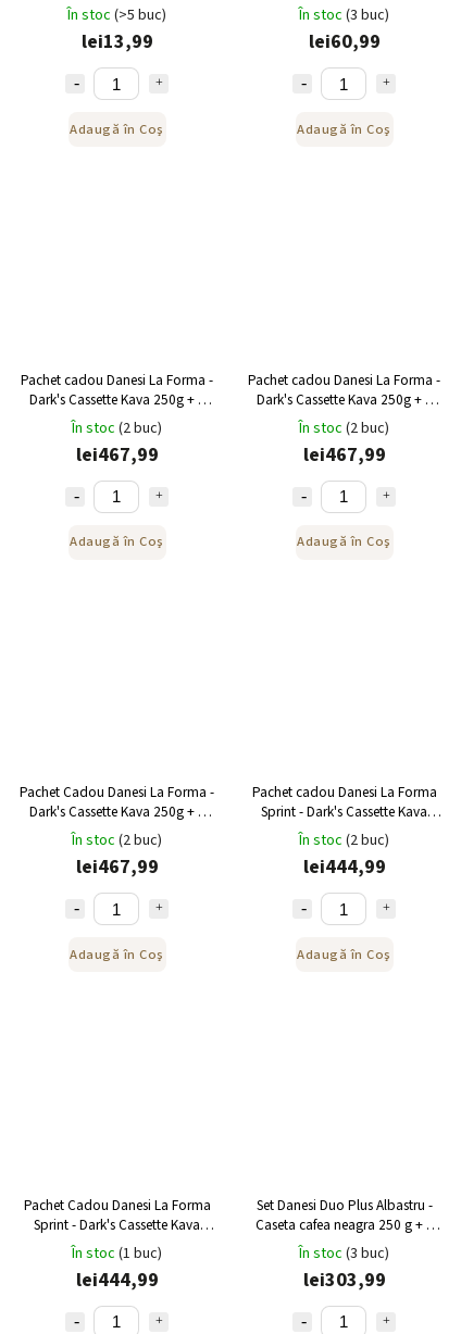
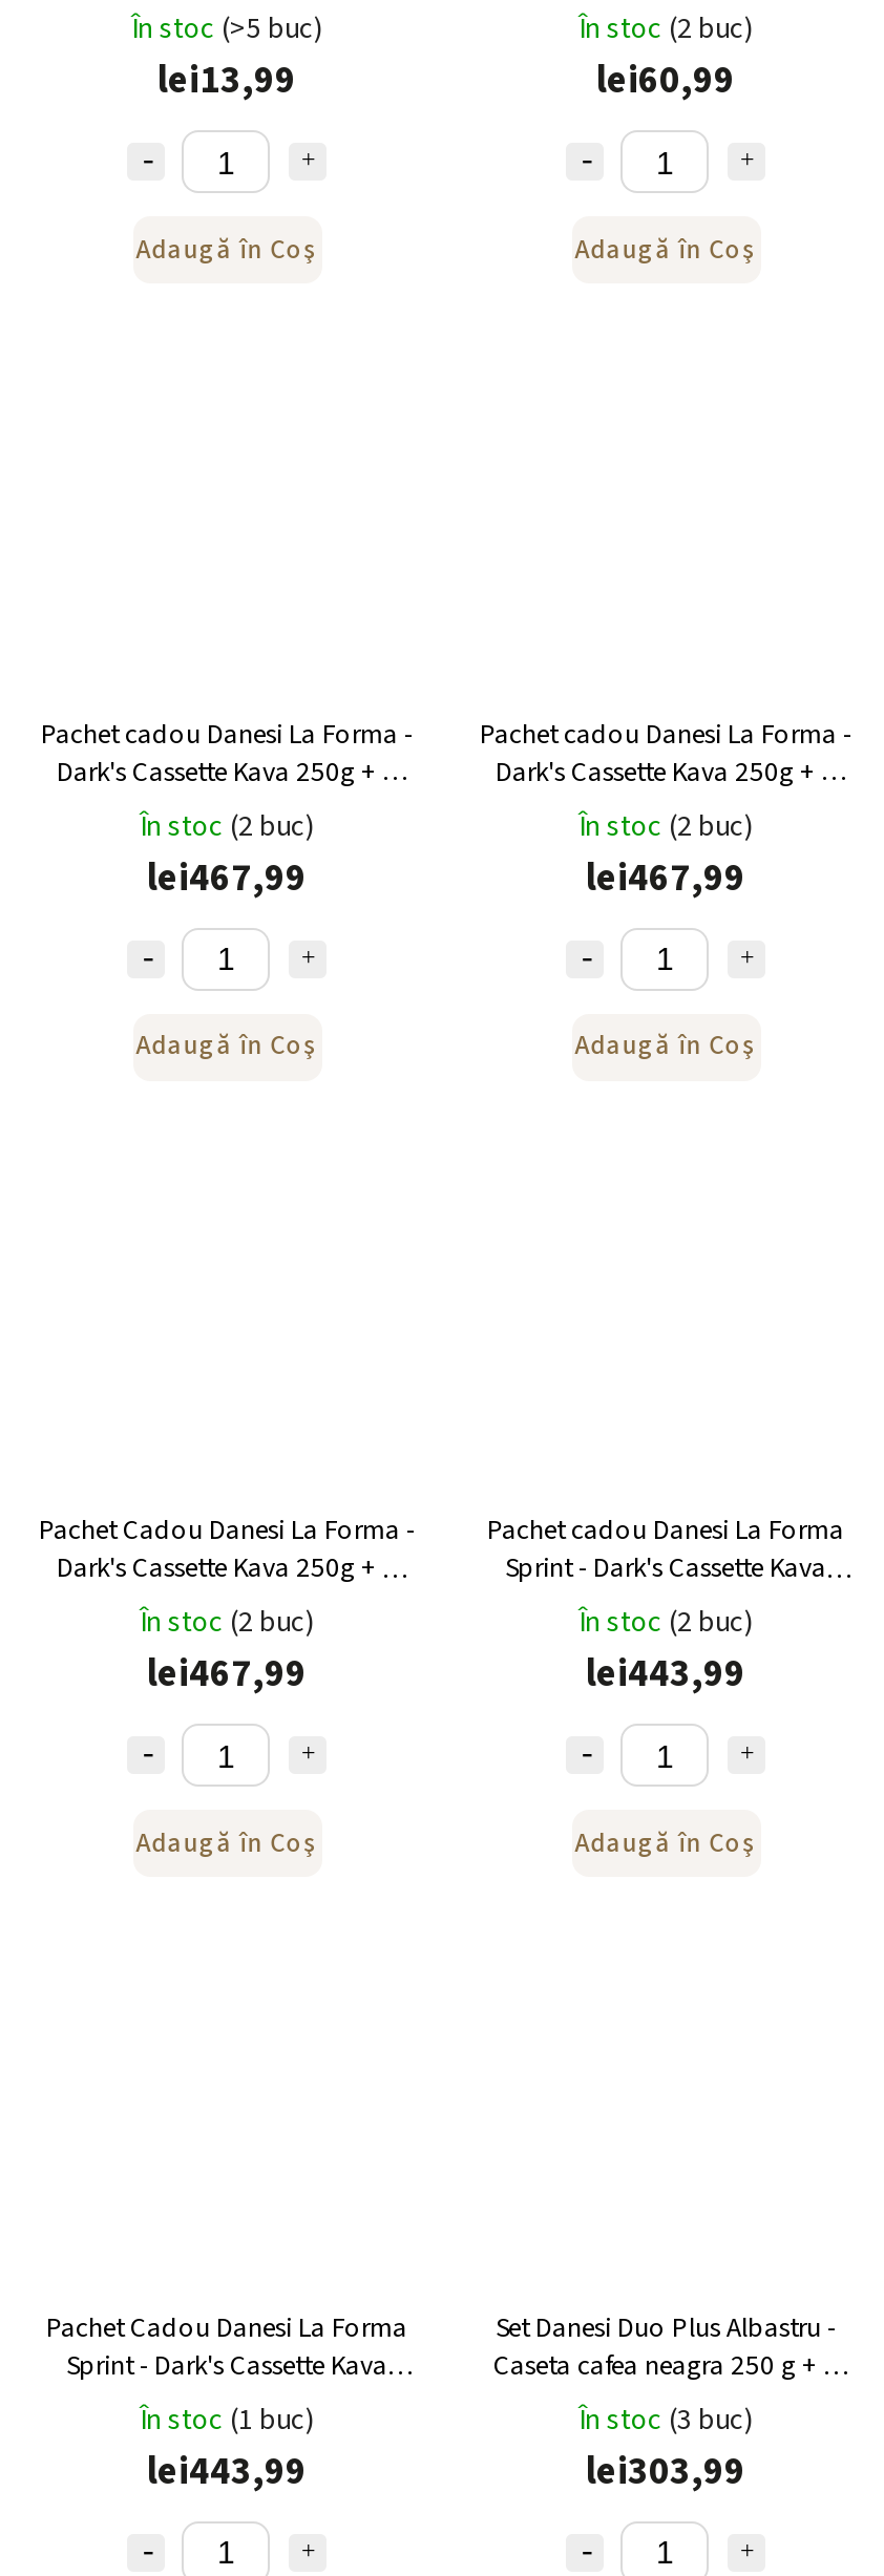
[299,4,389,26] În stoc (3 buc) -> [578,9,753,51] În stoc (2 buc)
[303,853,385,881] lei444,99 -> [586,1646,745,1701] lei443,99
[76,1265,158,1294] lei444,99 -> [147,2443,307,2498] lei443,99

